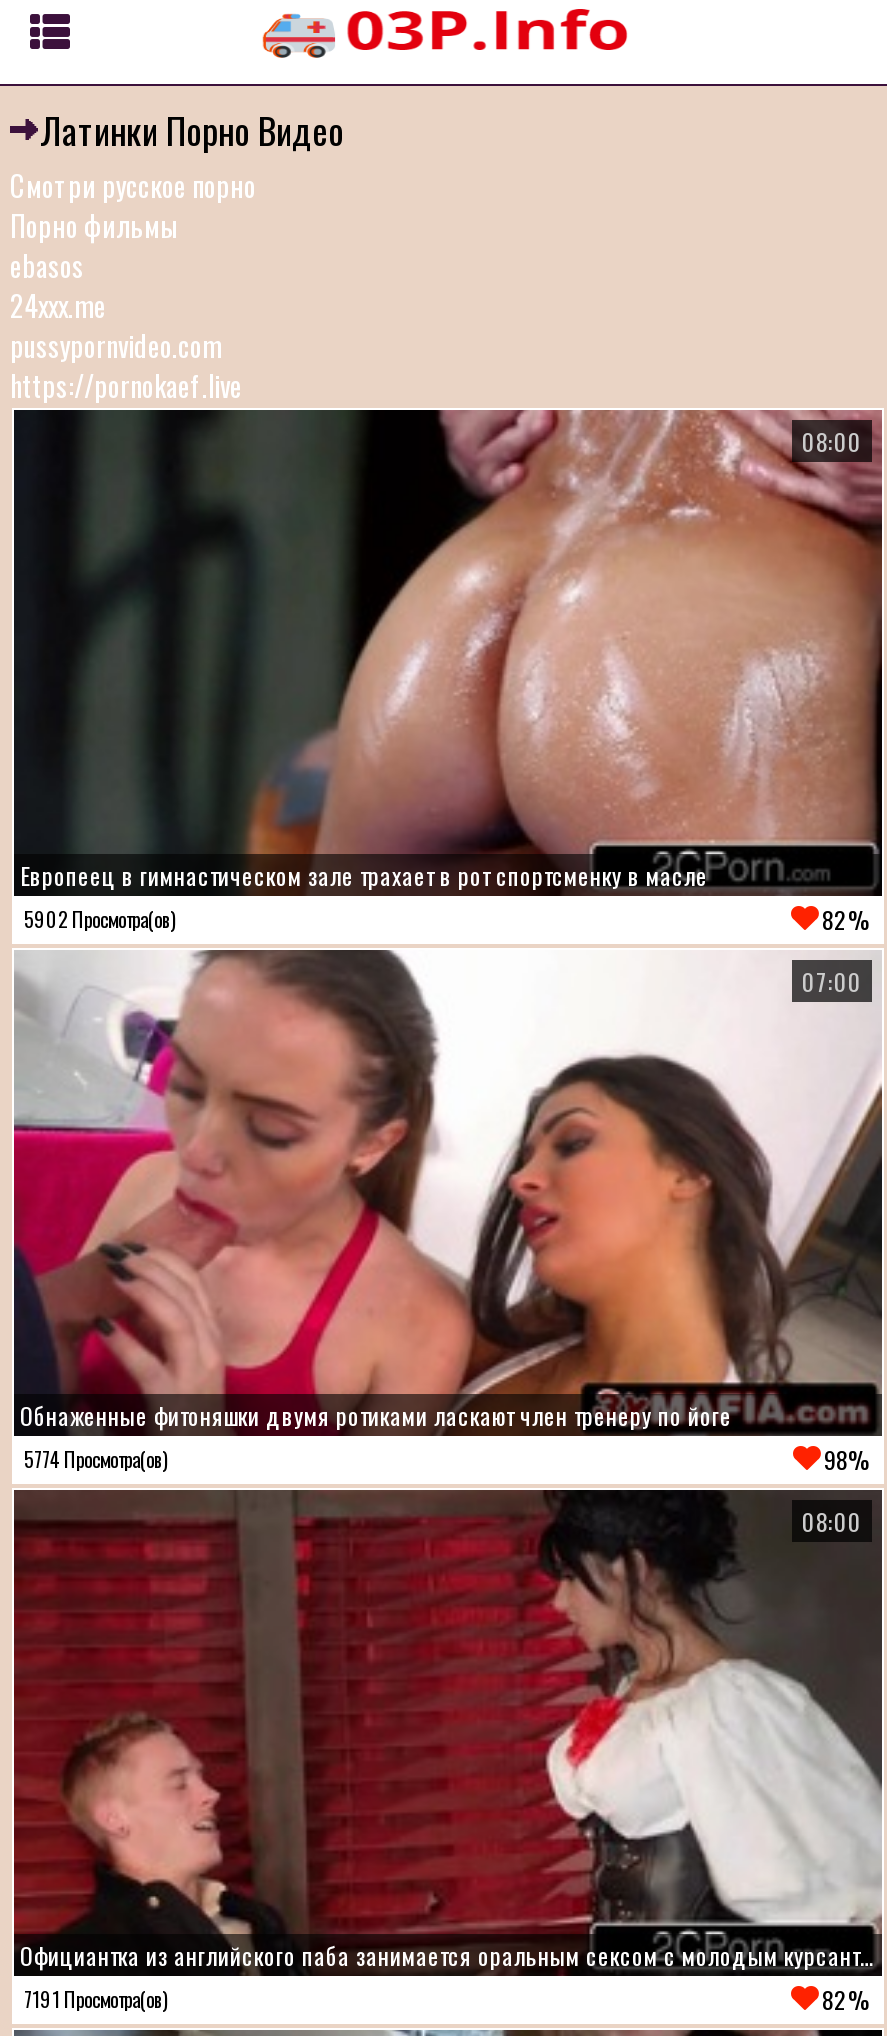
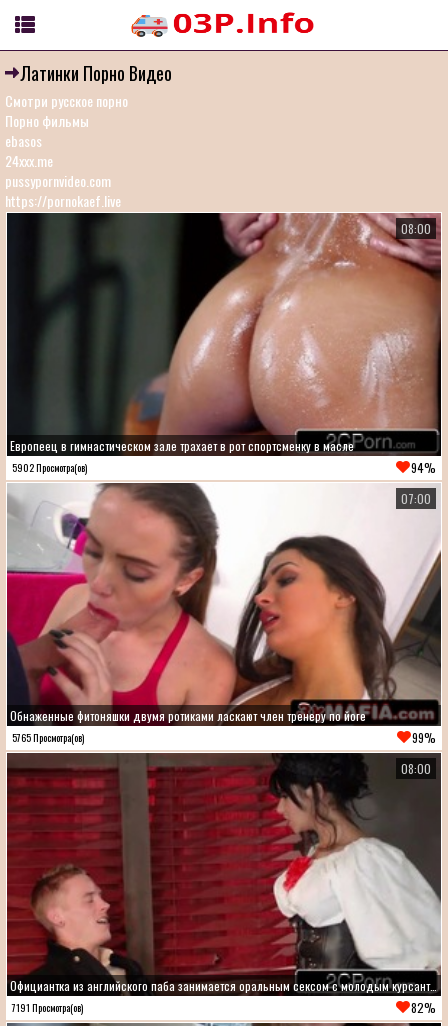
[822,902,872,936] 82% -> [411,459,436,476] 94%
[24,1443,166,1473] 5774 Просмотра(ов) -> [12,730,84,745] 5765 Просмотра(ов)
[824,1442,872,1476] 98% -> [412,729,436,746] 99%

